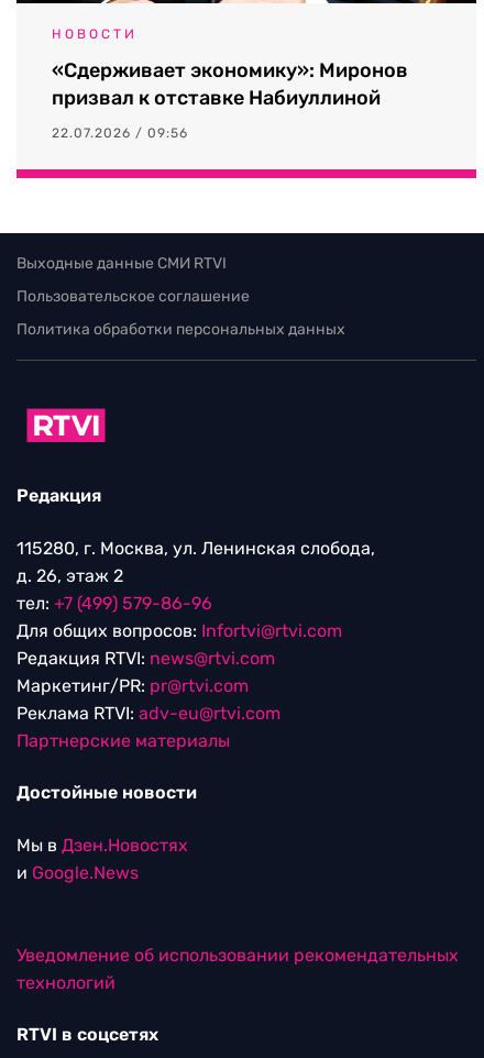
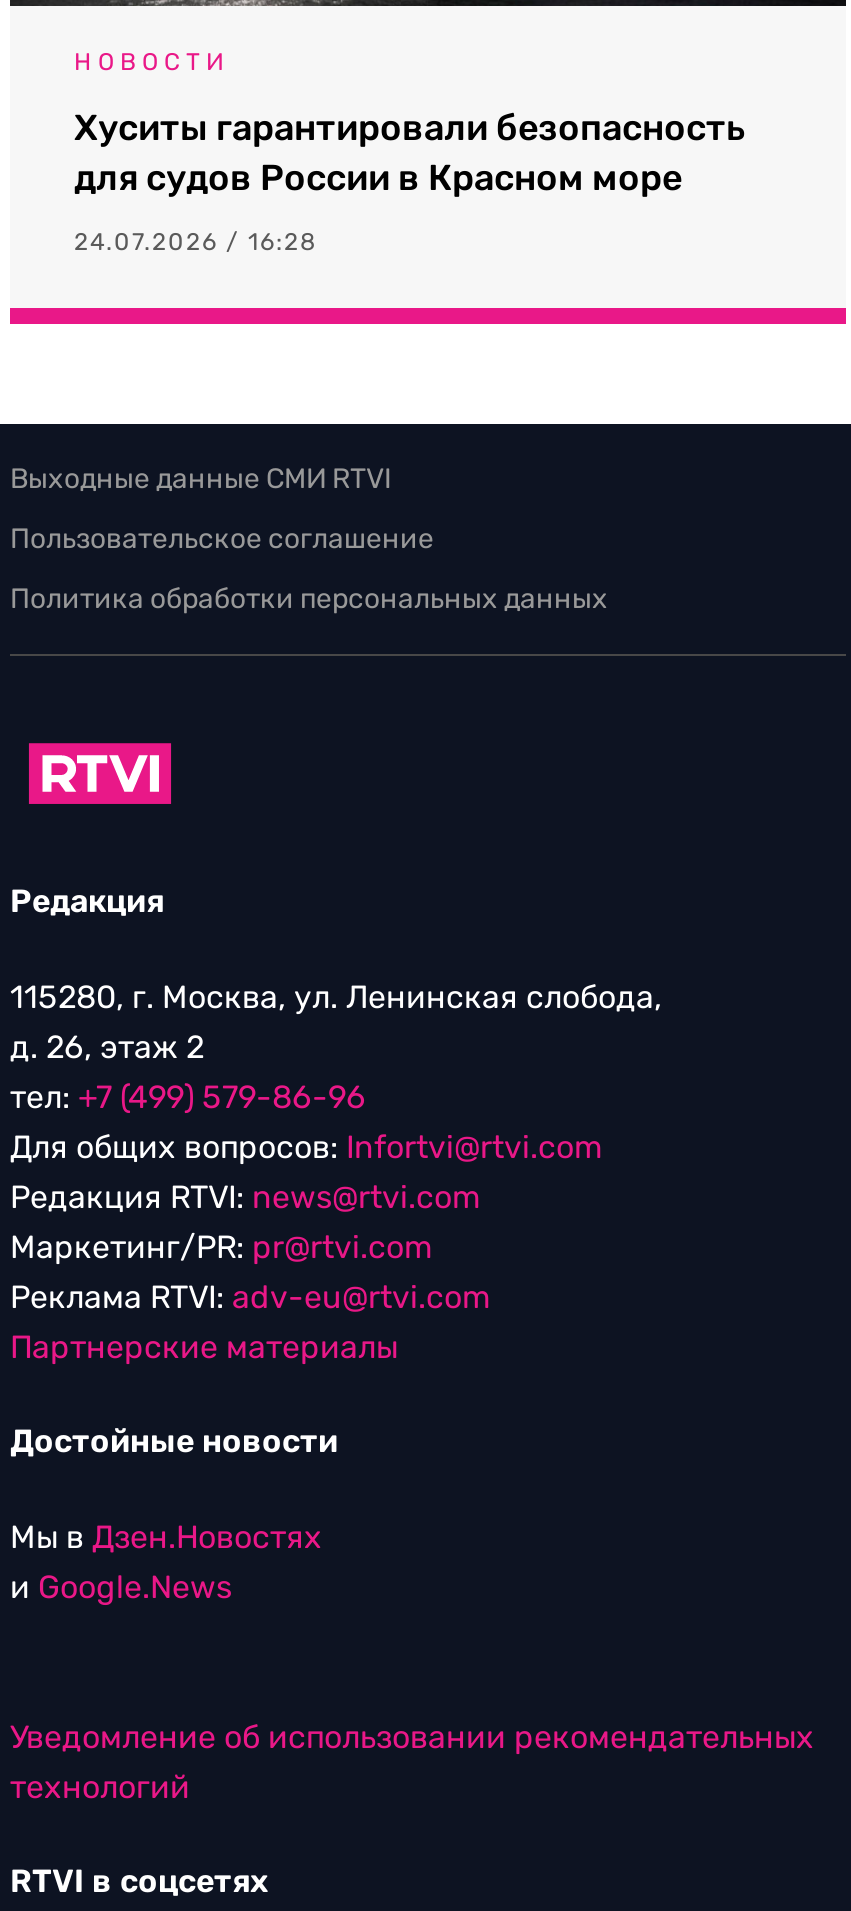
[52,58,408,110] «Сдерживает экономику»: Миронов | призвал к отставке Набиуллиной -> [74,106,746,200] Хуситы гарантировали безопасность | для судов России в Красном море
[52,125,188,141] 22.07.2026 / 09:56 -> [74,228,318,256] 24.07.2026 / 16:28

